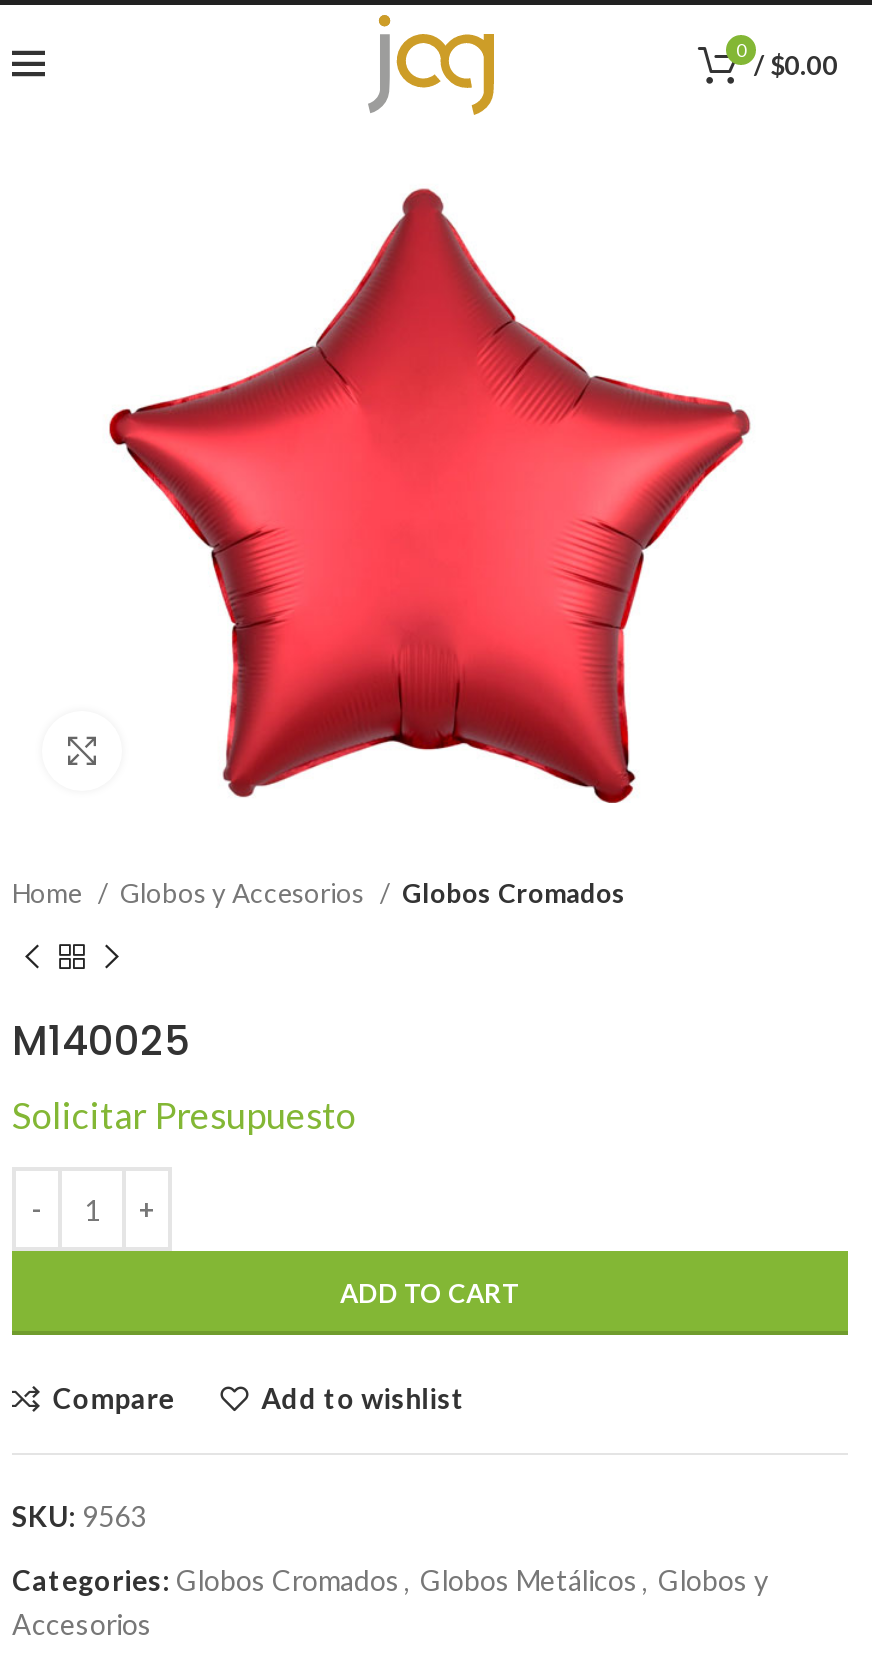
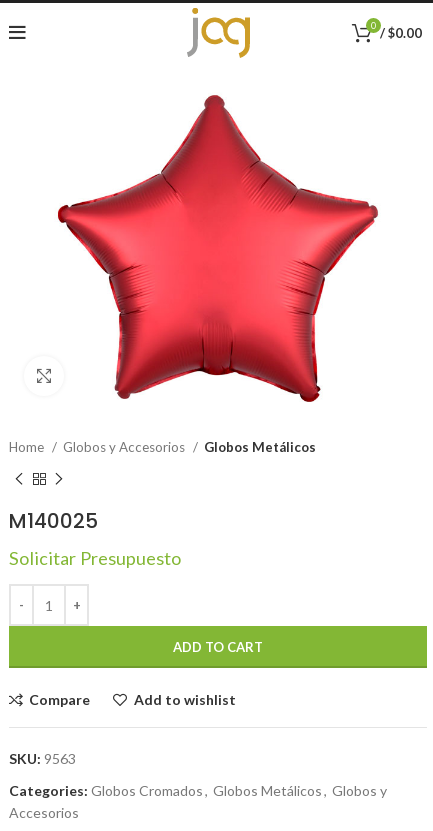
[402,877,626,909] Globos Cromados -> [204,439,316,455] Globos Metálicos

